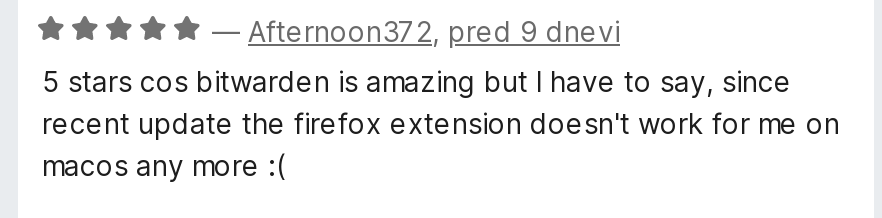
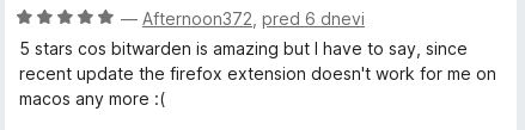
[212,14,620,48] — Afternoon372, pred 9 dnevi -> [121,8,365,29] — Afternoon372, pred 6 dnevi

